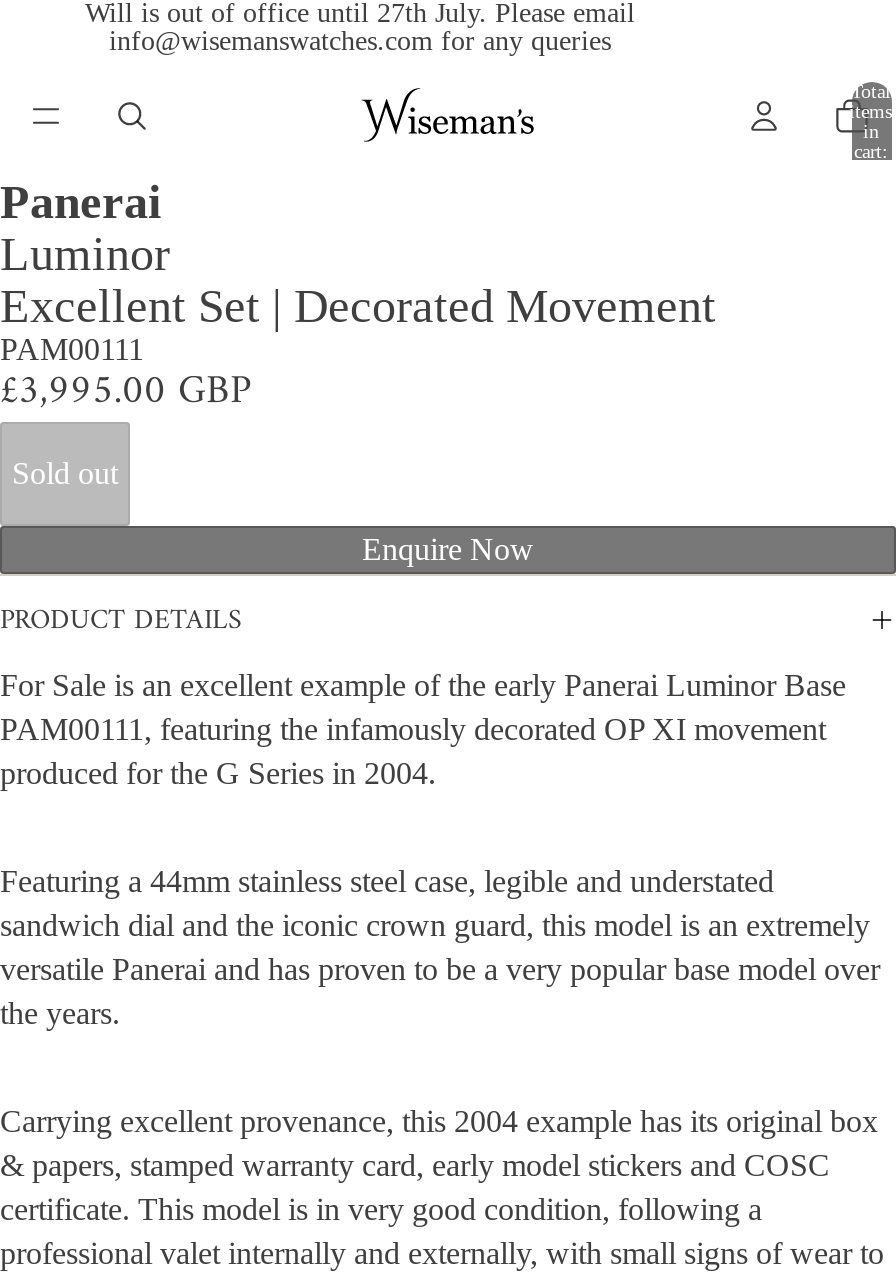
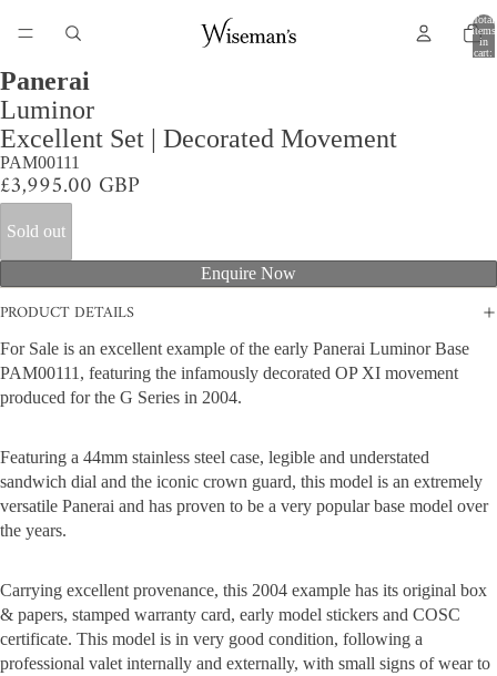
[85,0,635,56] Will is out of office until 27th July. Please email | info@wisemanswatches.com for any queries -> none

